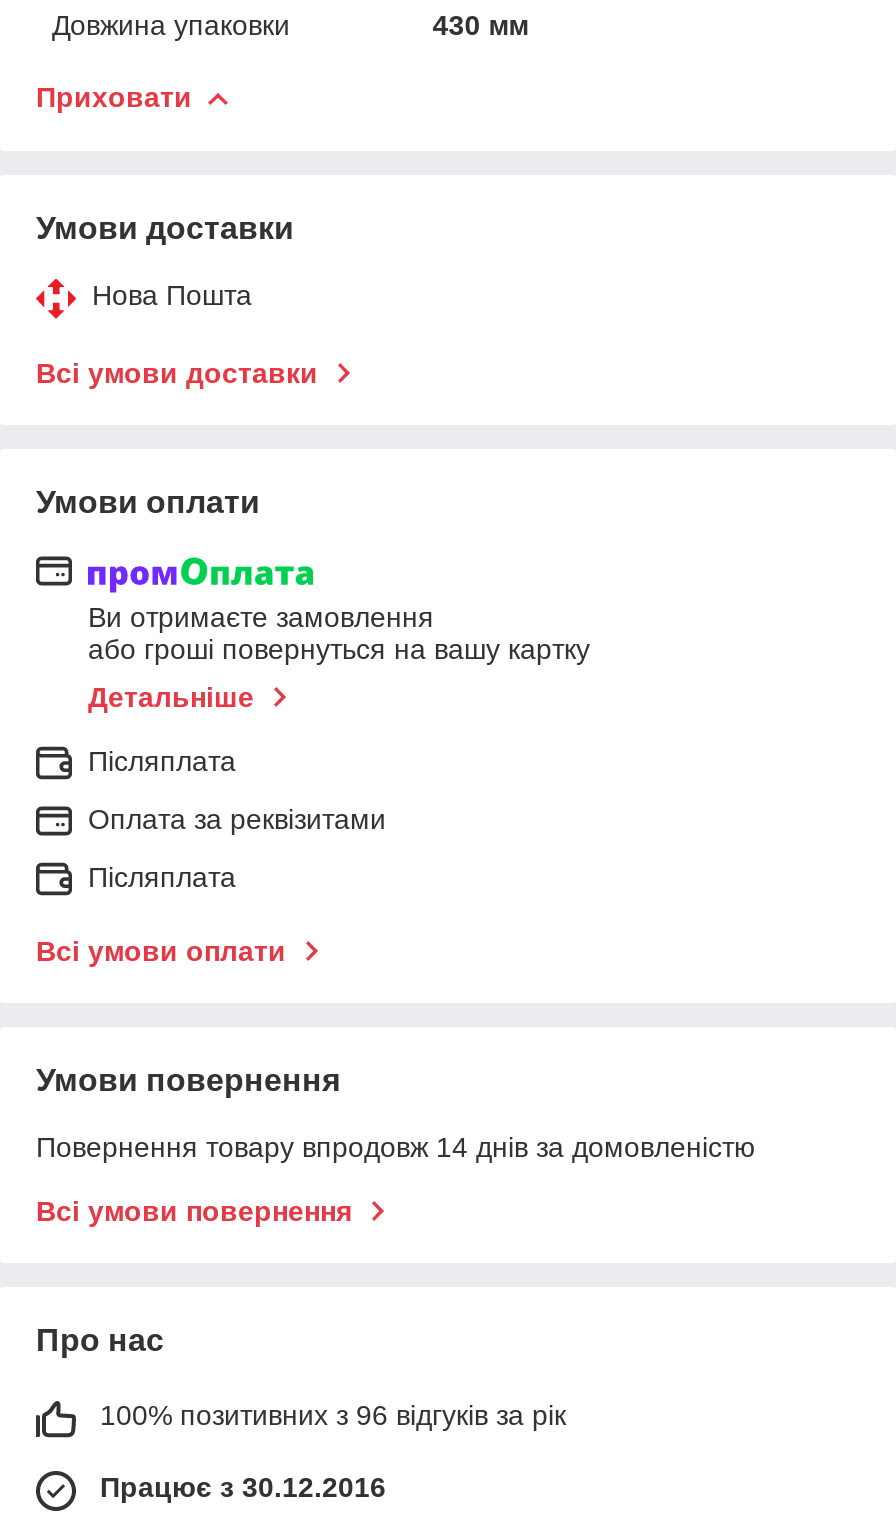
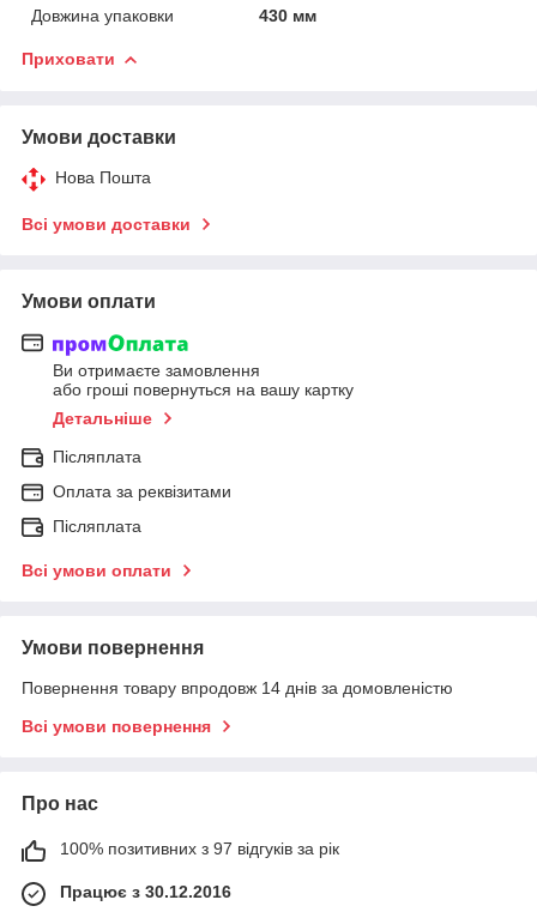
[100,1399,566,1431] 100% позитивних з 96 відгуків за рік -> [60,839,339,858] 100% позитивних з 97 відгуків за рік

